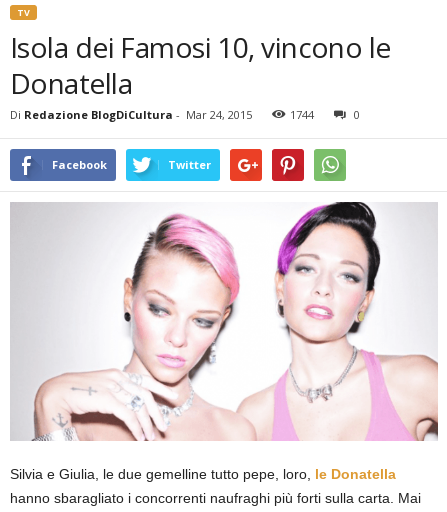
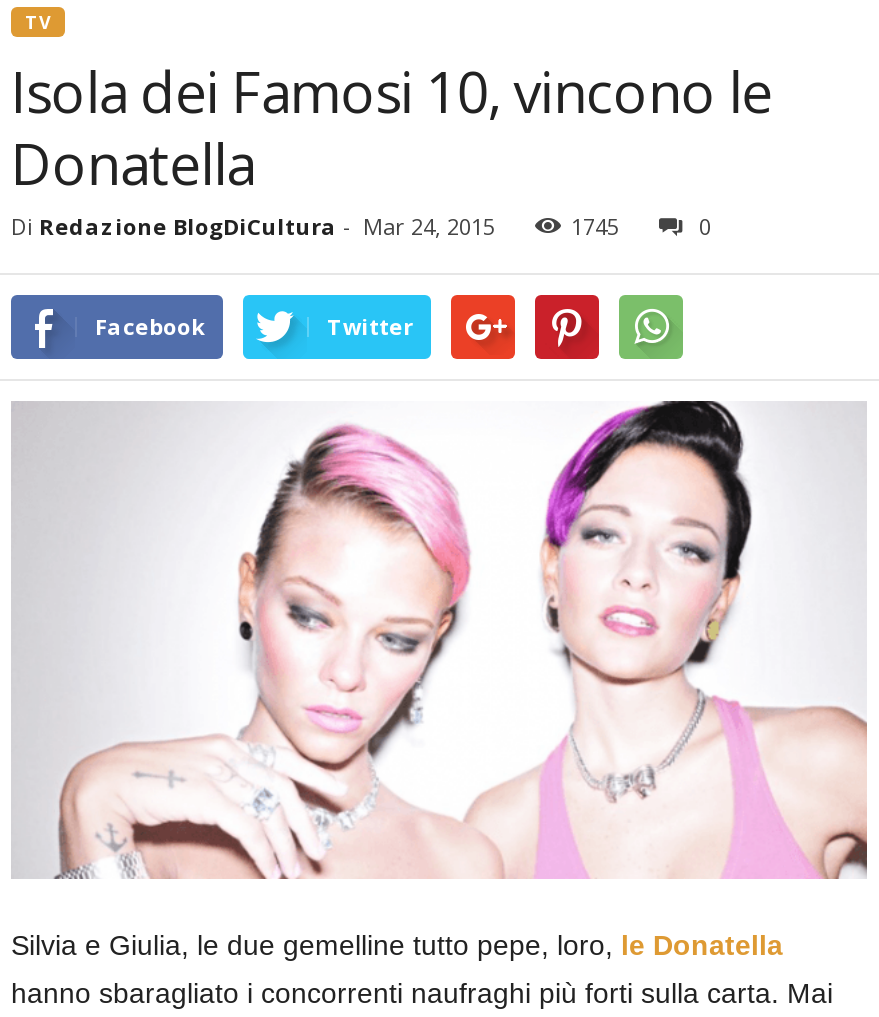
[290,107,314,122] 1744 -> [571,211,619,241] 1745

